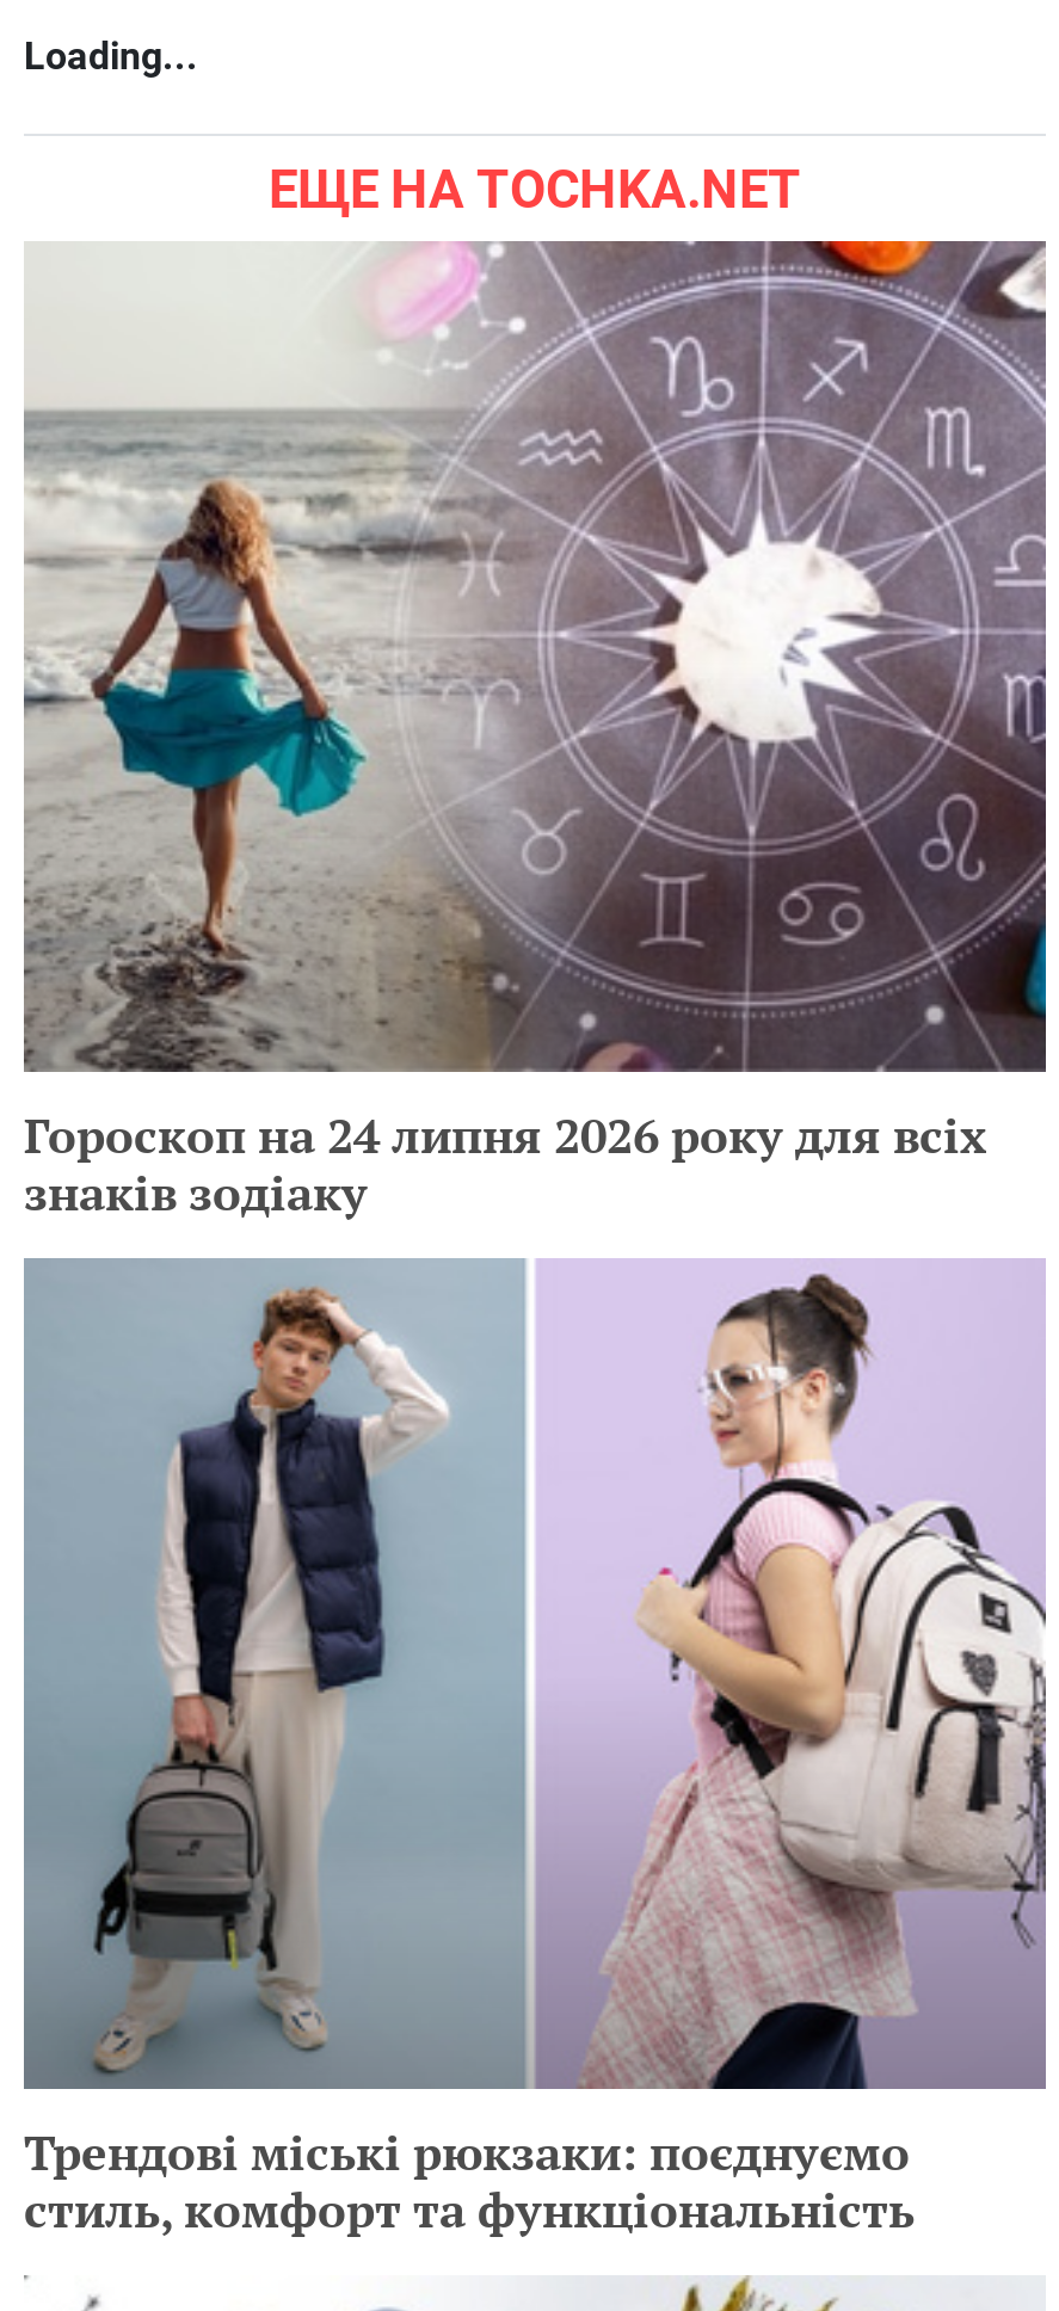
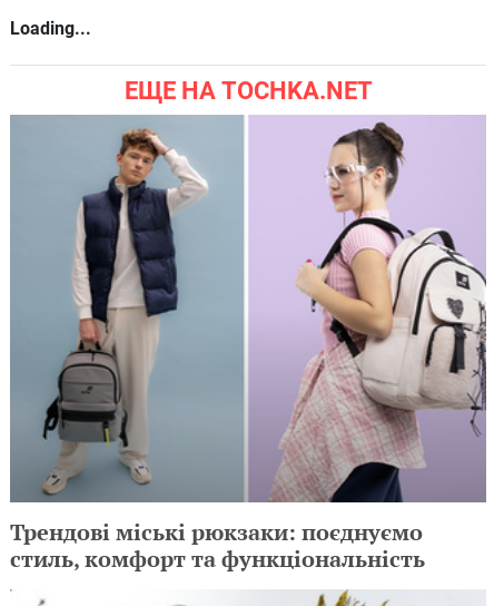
[24,239,1048,1225] [image] | Гороскоп на 24 липня 2026 року для всіх | знаків зодіаку -> none

